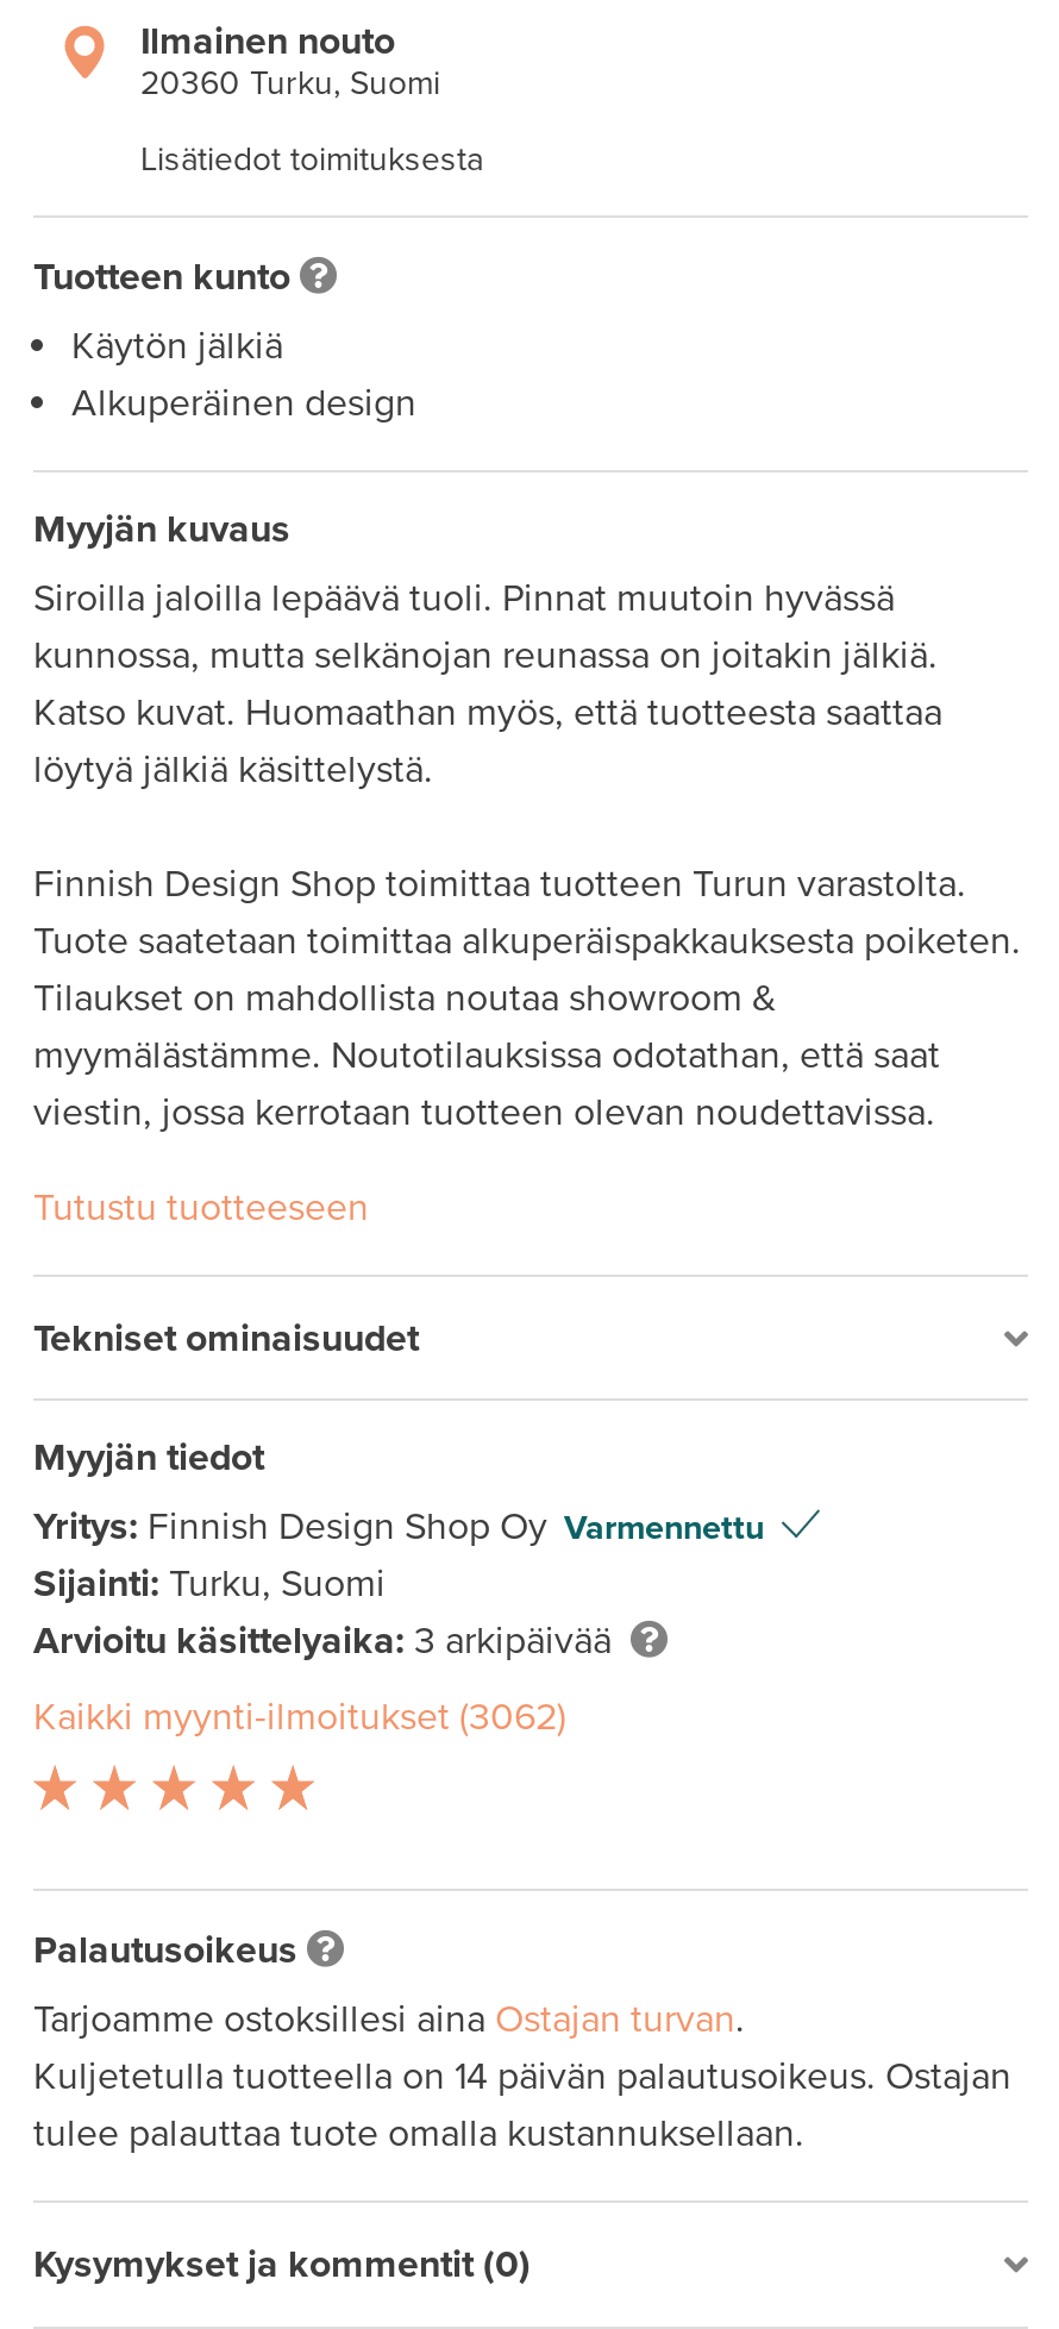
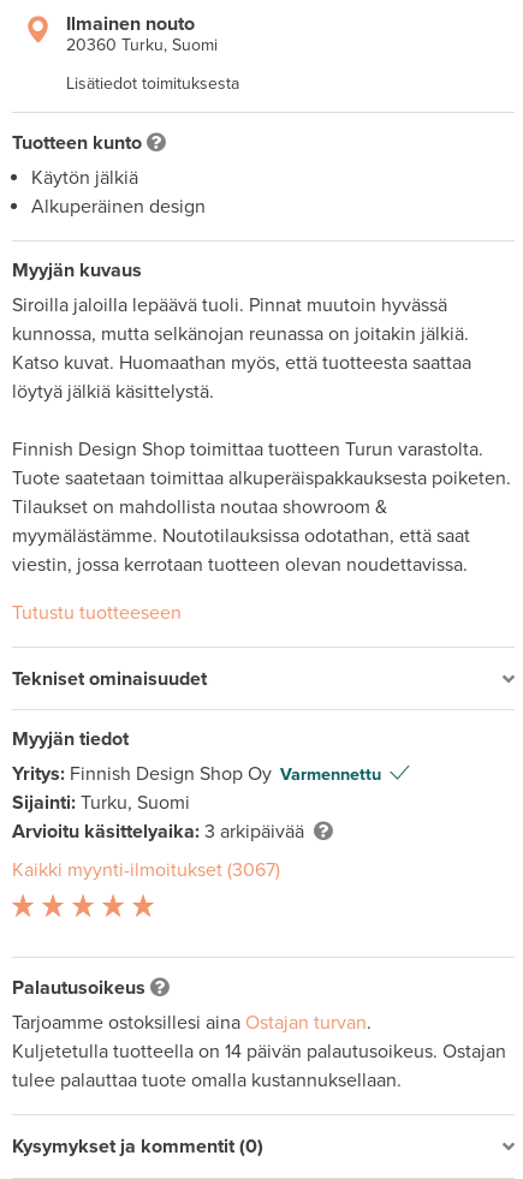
[33,1694,566,1742] Kaikki myynti-ilmoitukset (3062) -> [12,858,280,883] Kaikki myynti-ilmoitukset (3067)

